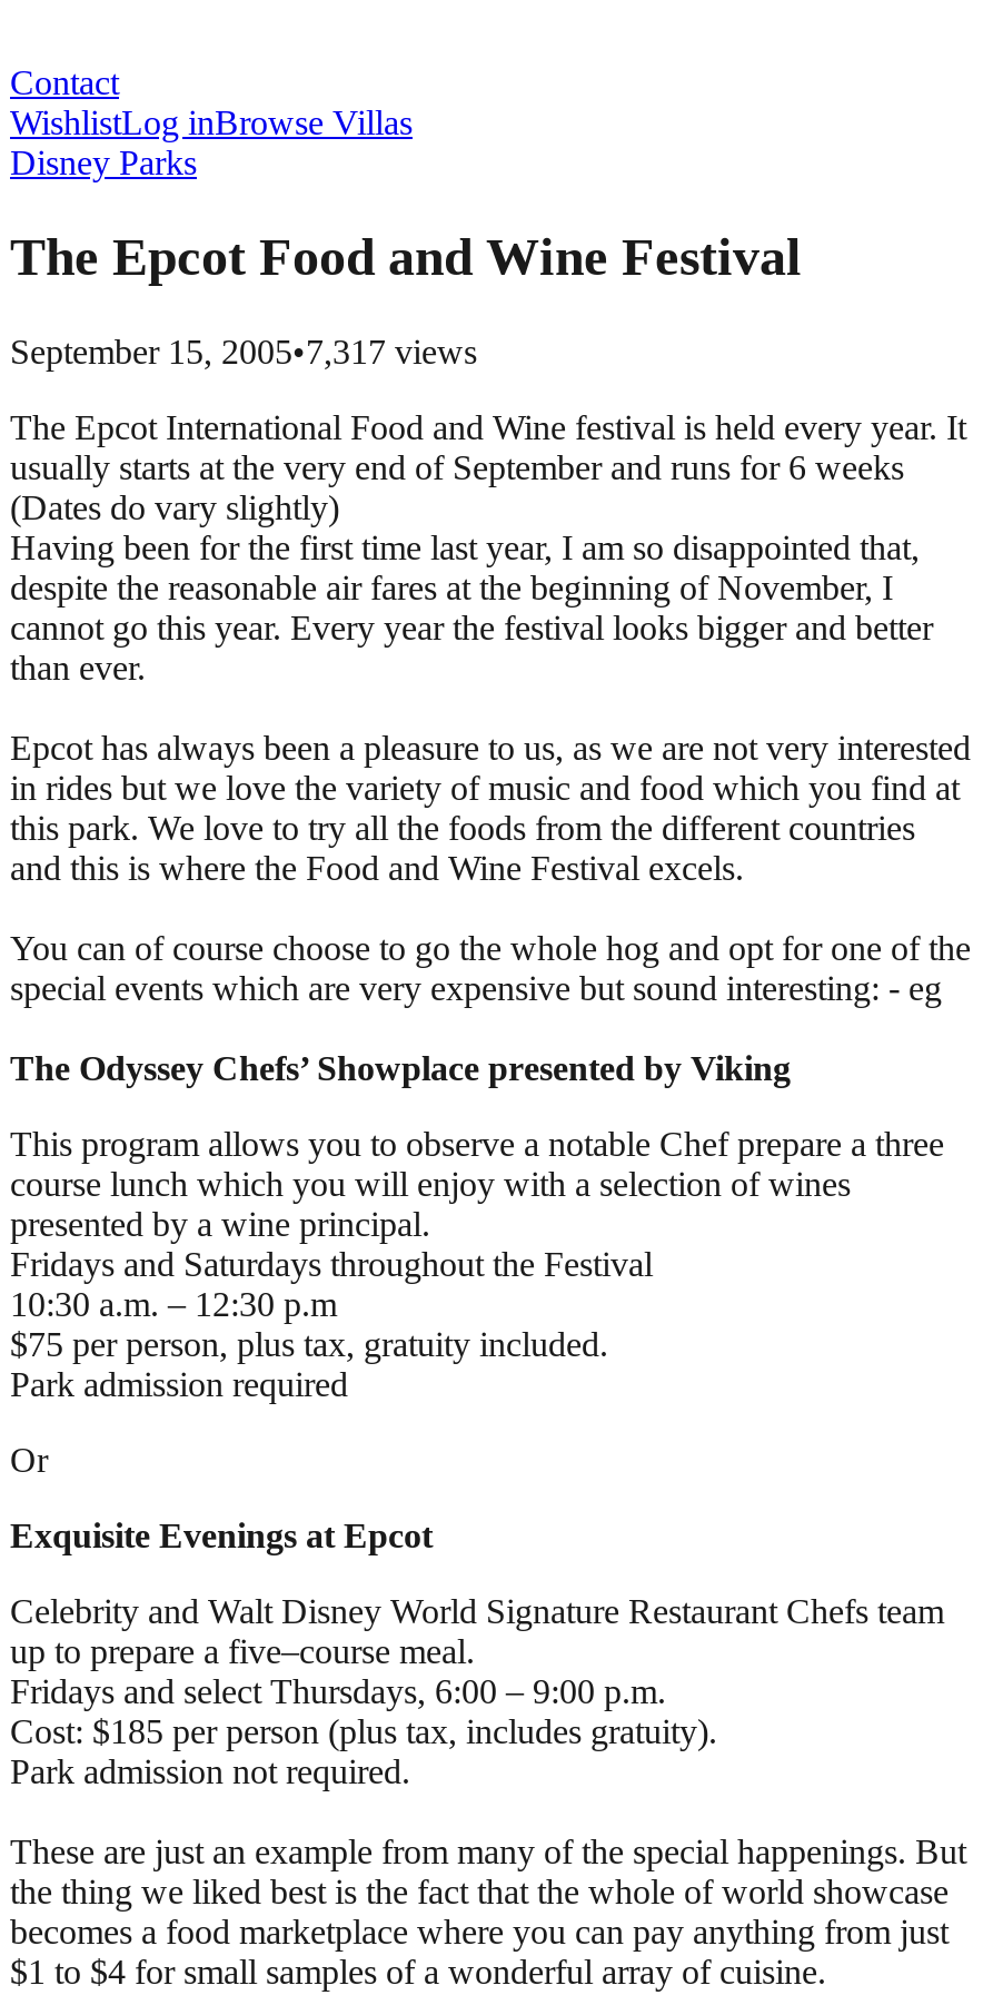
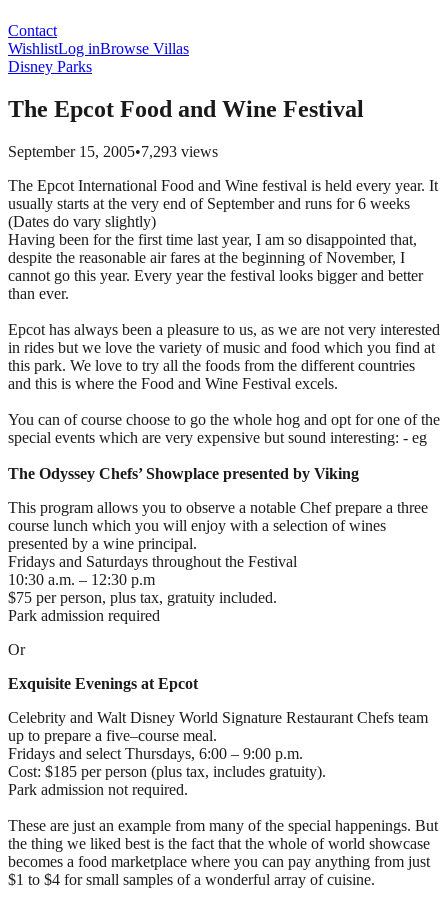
[10,332,477,370] September 15, 2005•7,317 views -> [8,143,218,160] September 15, 2005•7,293 views

